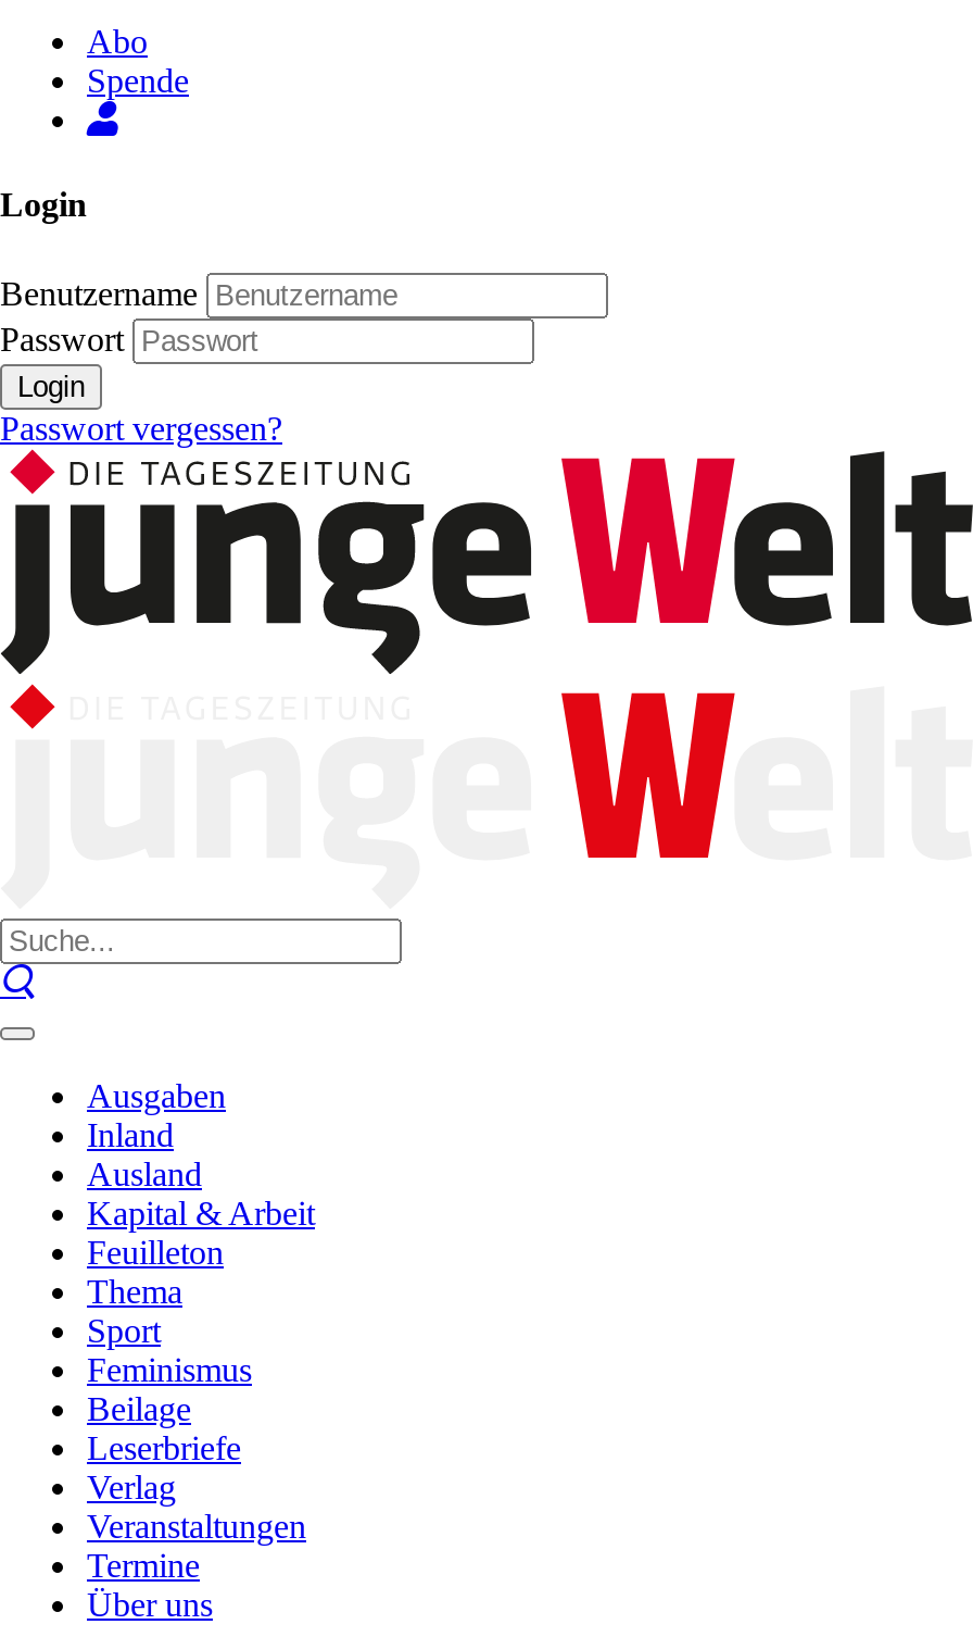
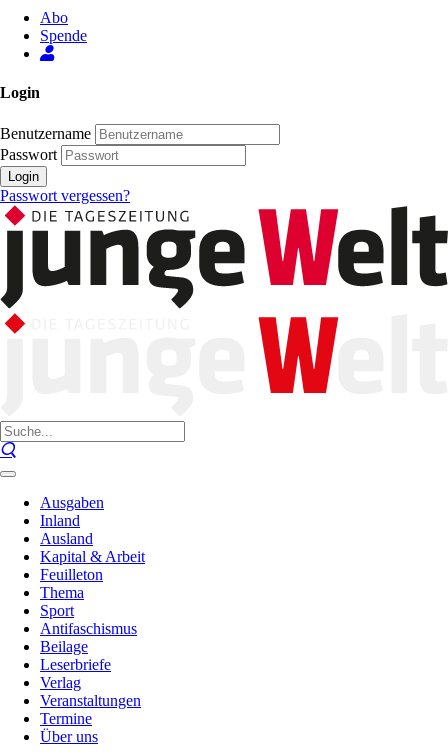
[87,1351,252,1388] Feminismus -> [40,620,137,637] Antifaschismus

